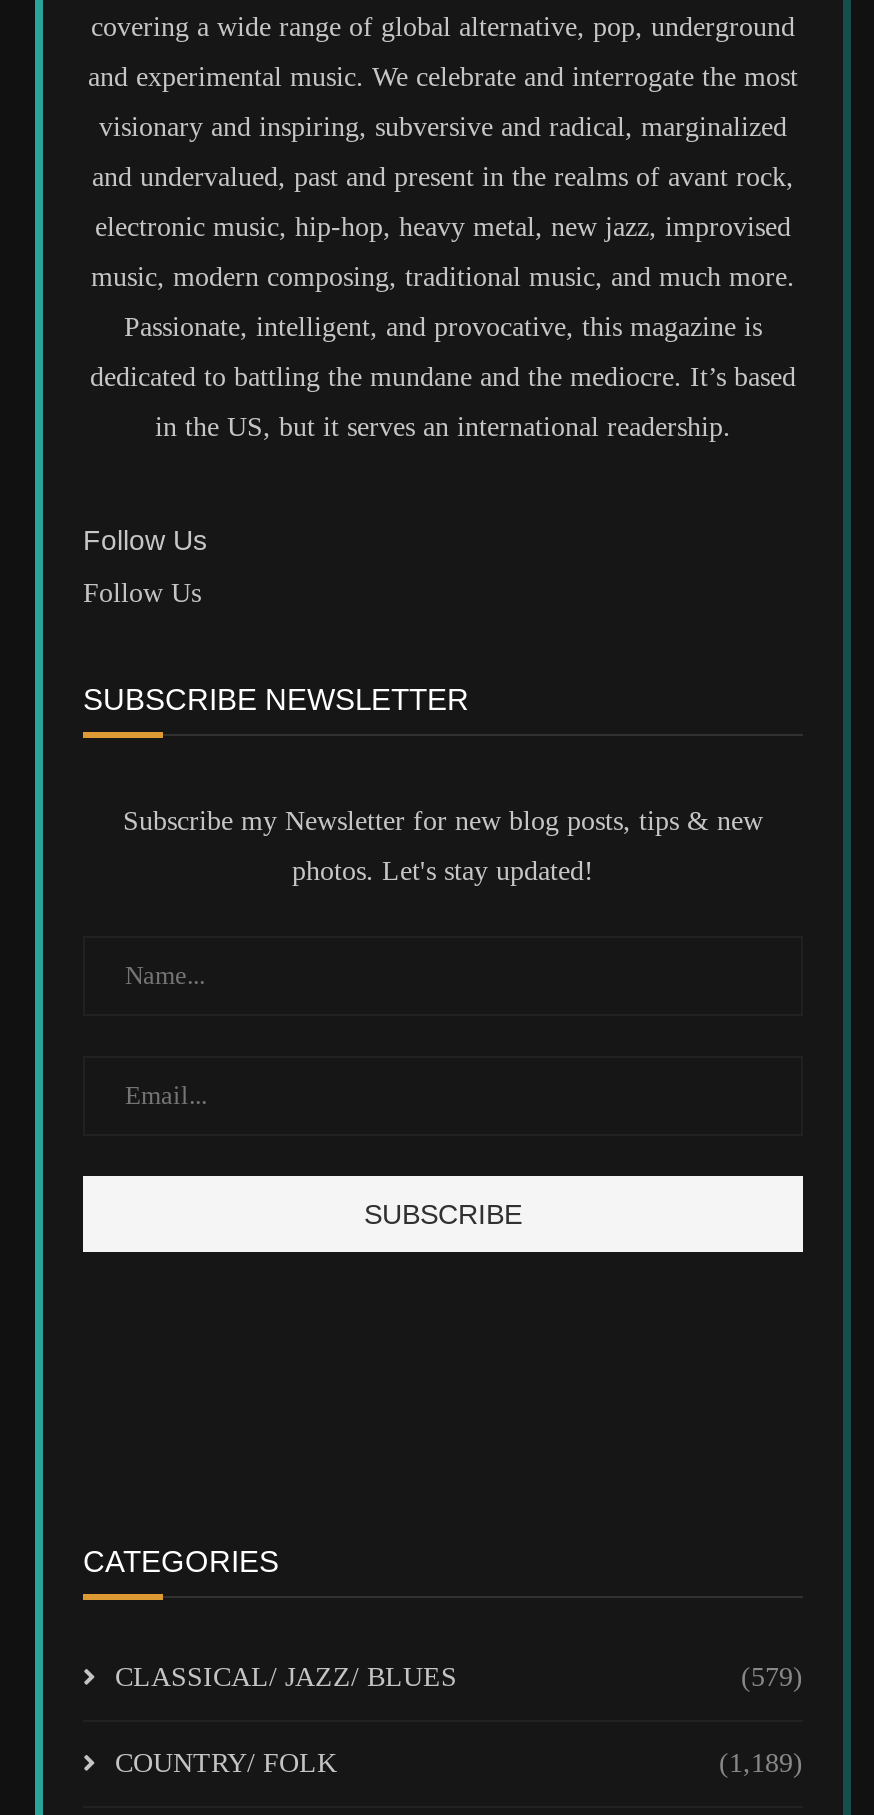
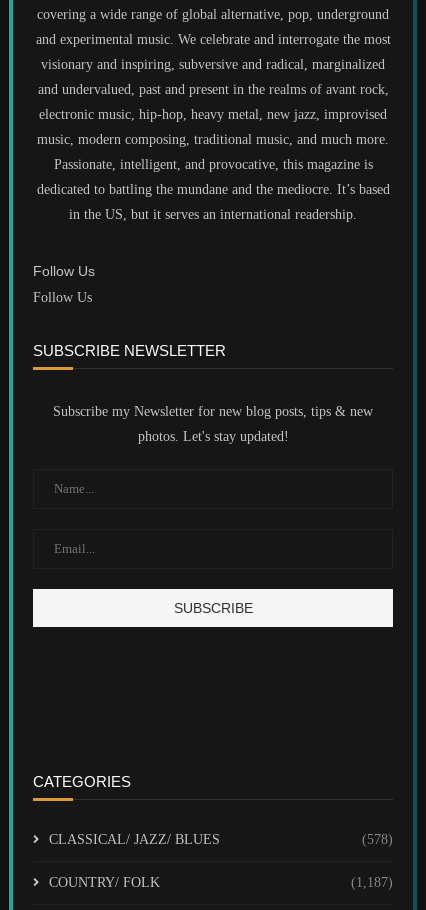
[741,1661,803,1691] (579) -> [362,831,393,846] (578)
[719,1747,803,1777] (1,189) -> [351,874,393,889] (1,187)

